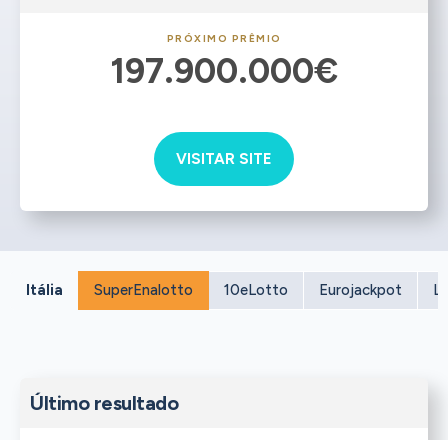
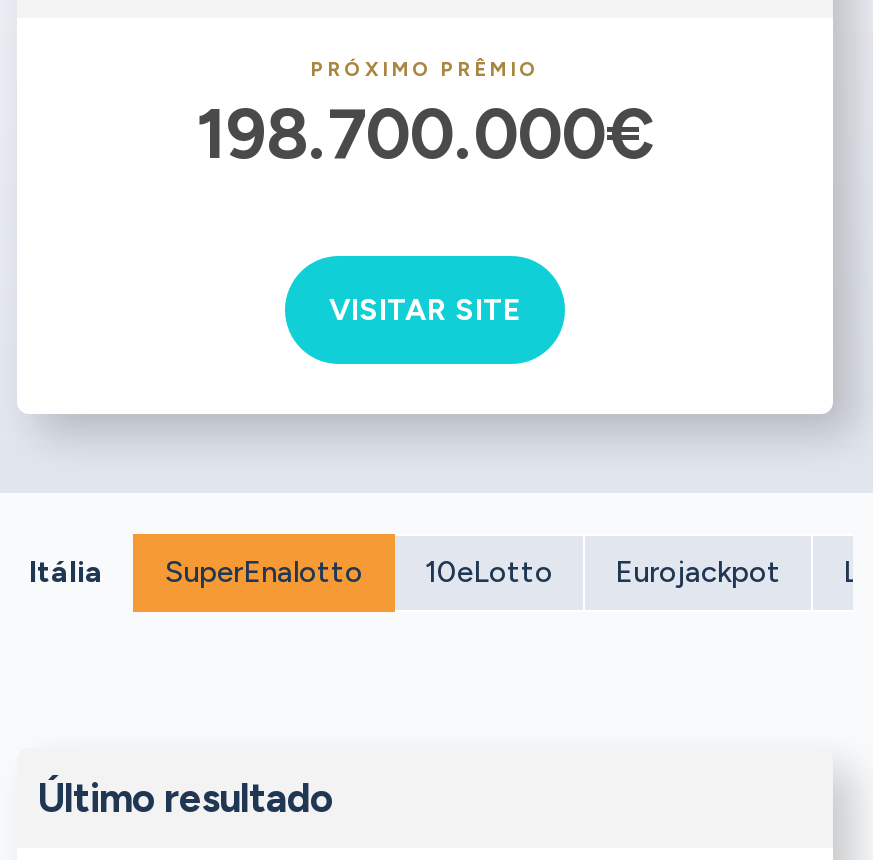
[110,49,338,91] 197.900.000€ -> [196,91,654,175] 198.700.000€

